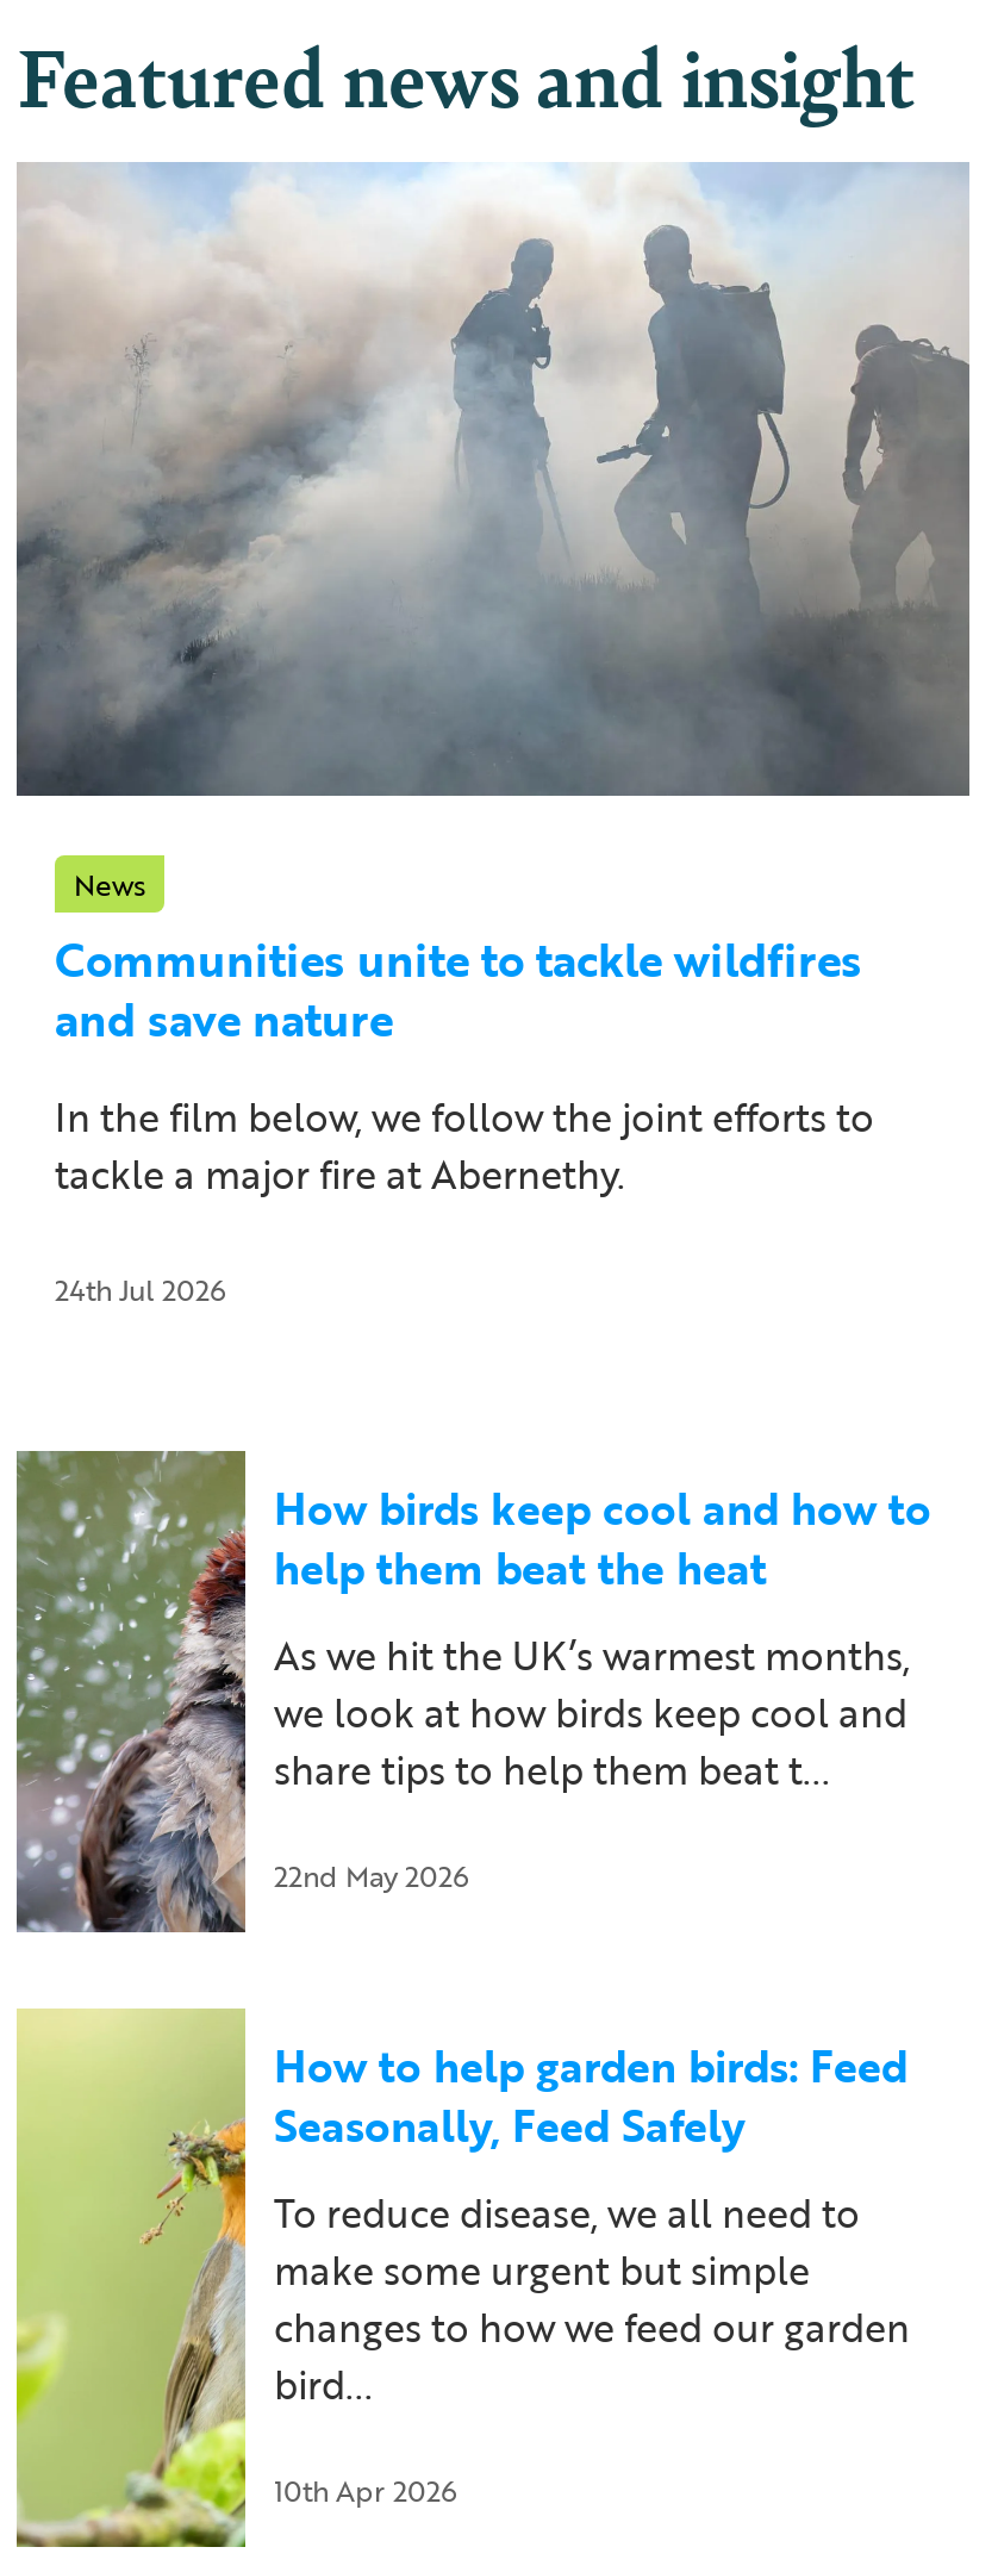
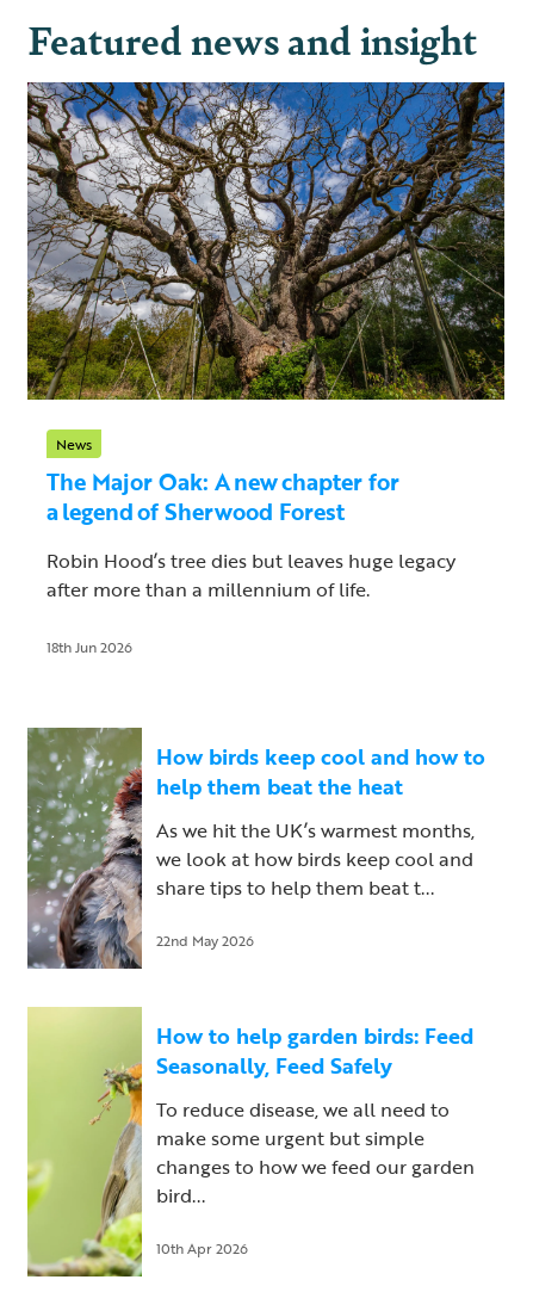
[14,162,972,798] [image] -> [26,81,506,401] [image]
[55,925,862,1054] Communities unite to tackle wildfires | and save nature -> [47,464,399,529] The Major Oak: A new chapter for | a legend of Sherwood Forest
[55,1090,874,1204] In the film below, we follow the joint efforts to | tackle a major fire at Abernethy. -> [47,547,455,604] Robin Hood’s tree dies but leaves huge legacy | after more than a millennium of life.
[55,1268,226,1311] 24th Jul 2026 -> [47,636,132,658] 18th Jun 2026

